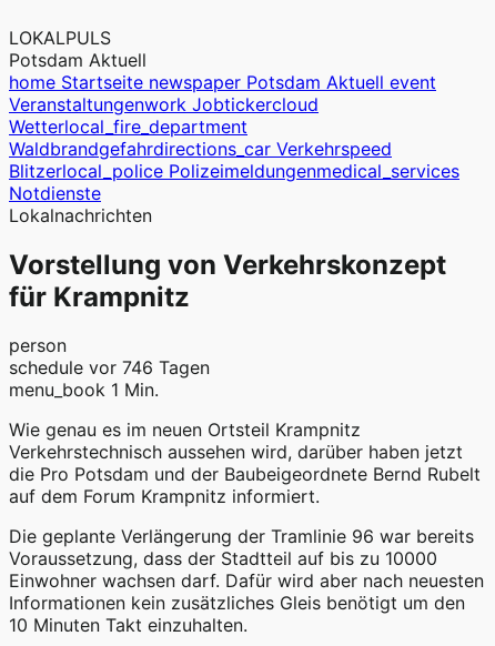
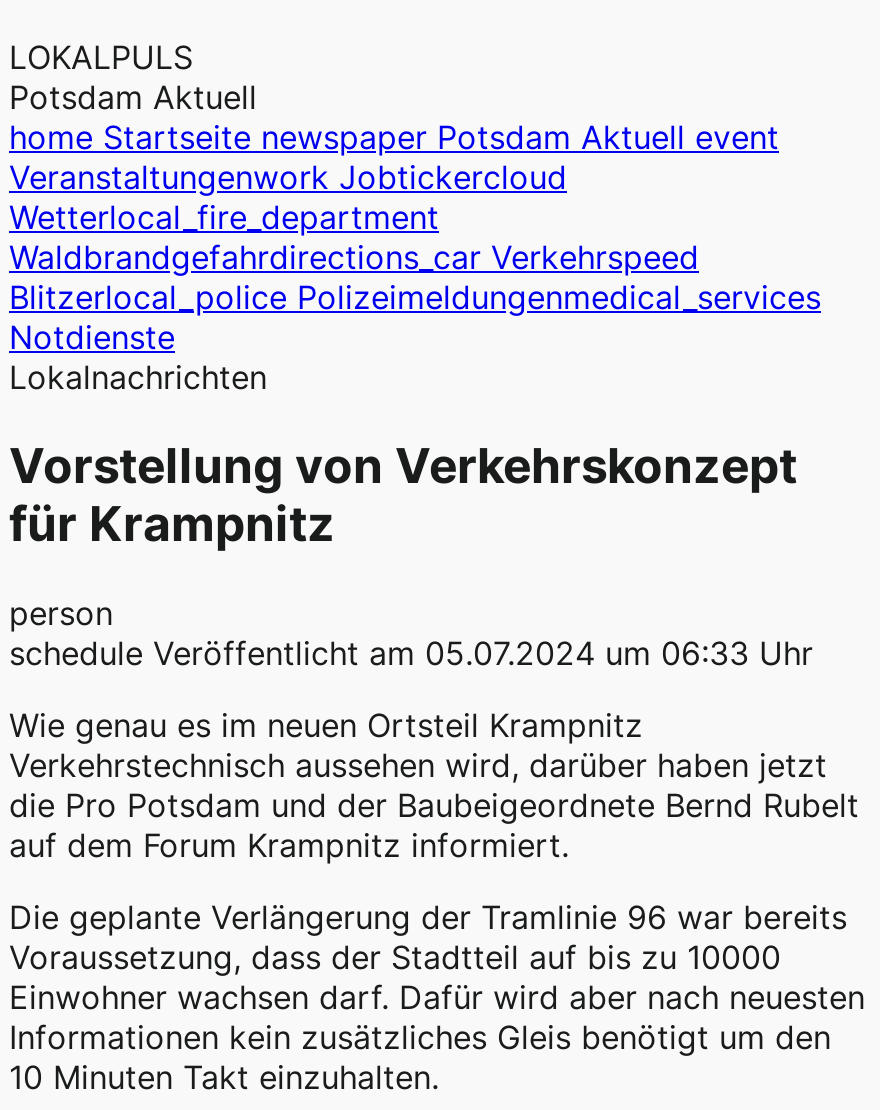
[9,357,210,401] schedule vor 746 Tagen | menu_book 1 Min. -> [9,633,813,673] schedule Veröffentlicht am 05.07.2024 um 06:33 Uhr

